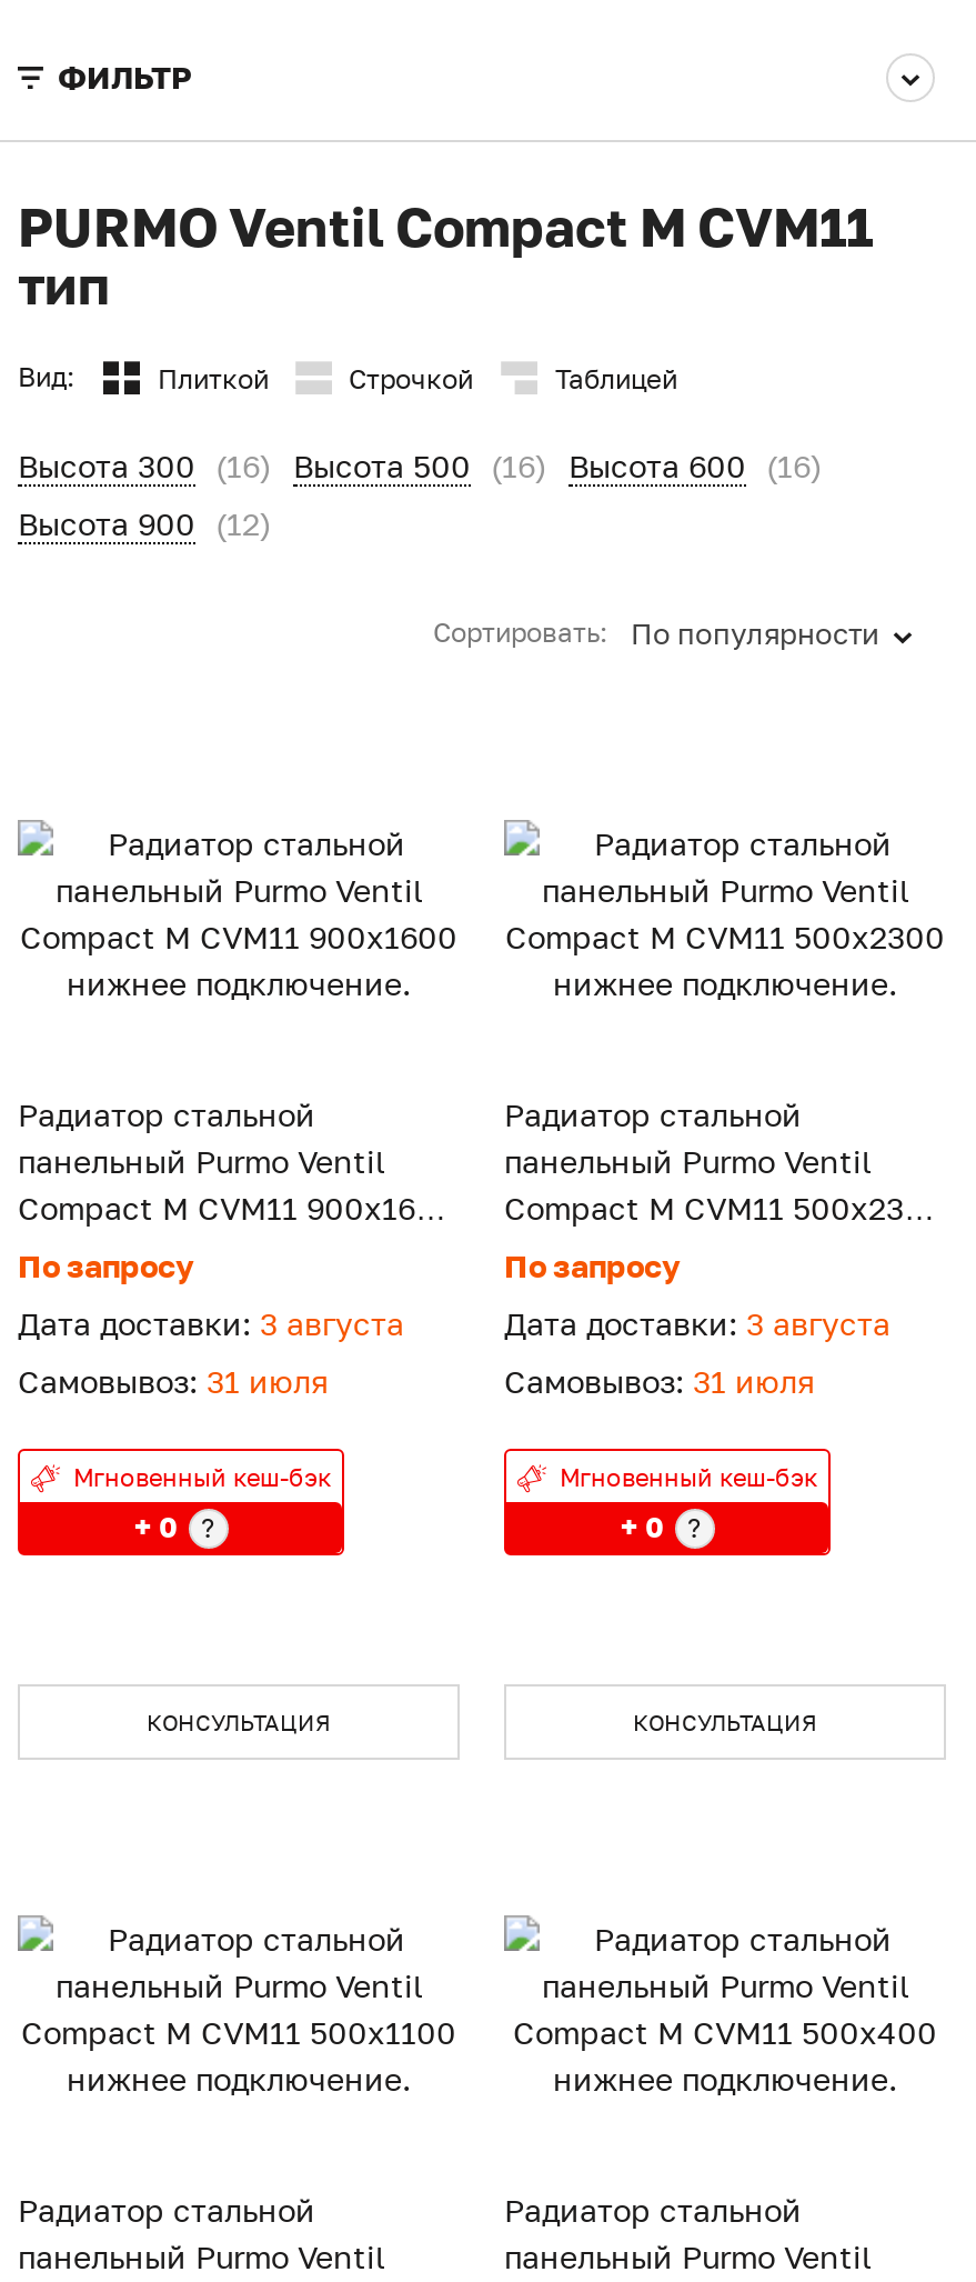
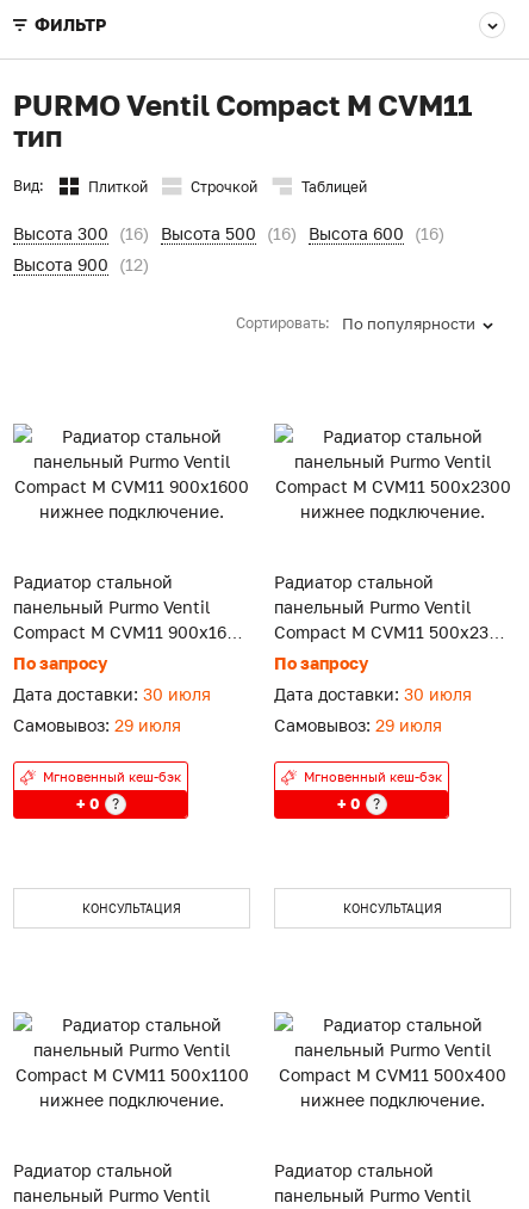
[18,1304,404,1342] Дата доставки: 3 августа -> [13,684,211,704] Дата доставки: 30 июля
[504,1304,891,1342] Дата доставки: 3 августа -> [274,684,472,704] Дата доставки: 30 июля
[18,1362,329,1400] Самовывоз: 31 июля -> [13,715,181,735] Самовывоз: 29 июля
[504,1362,815,1400] Самовывоз: 31 июля -> [274,715,442,735] Самовывоз: 29 июля

